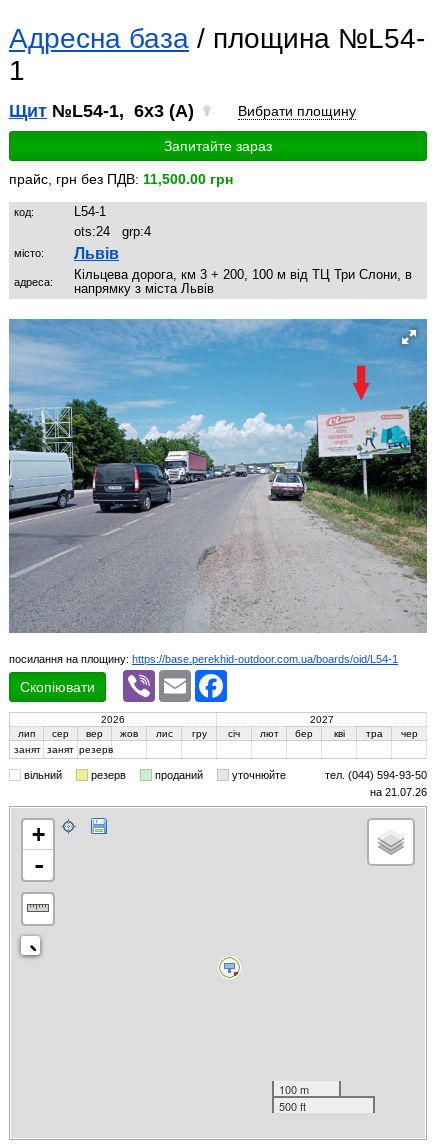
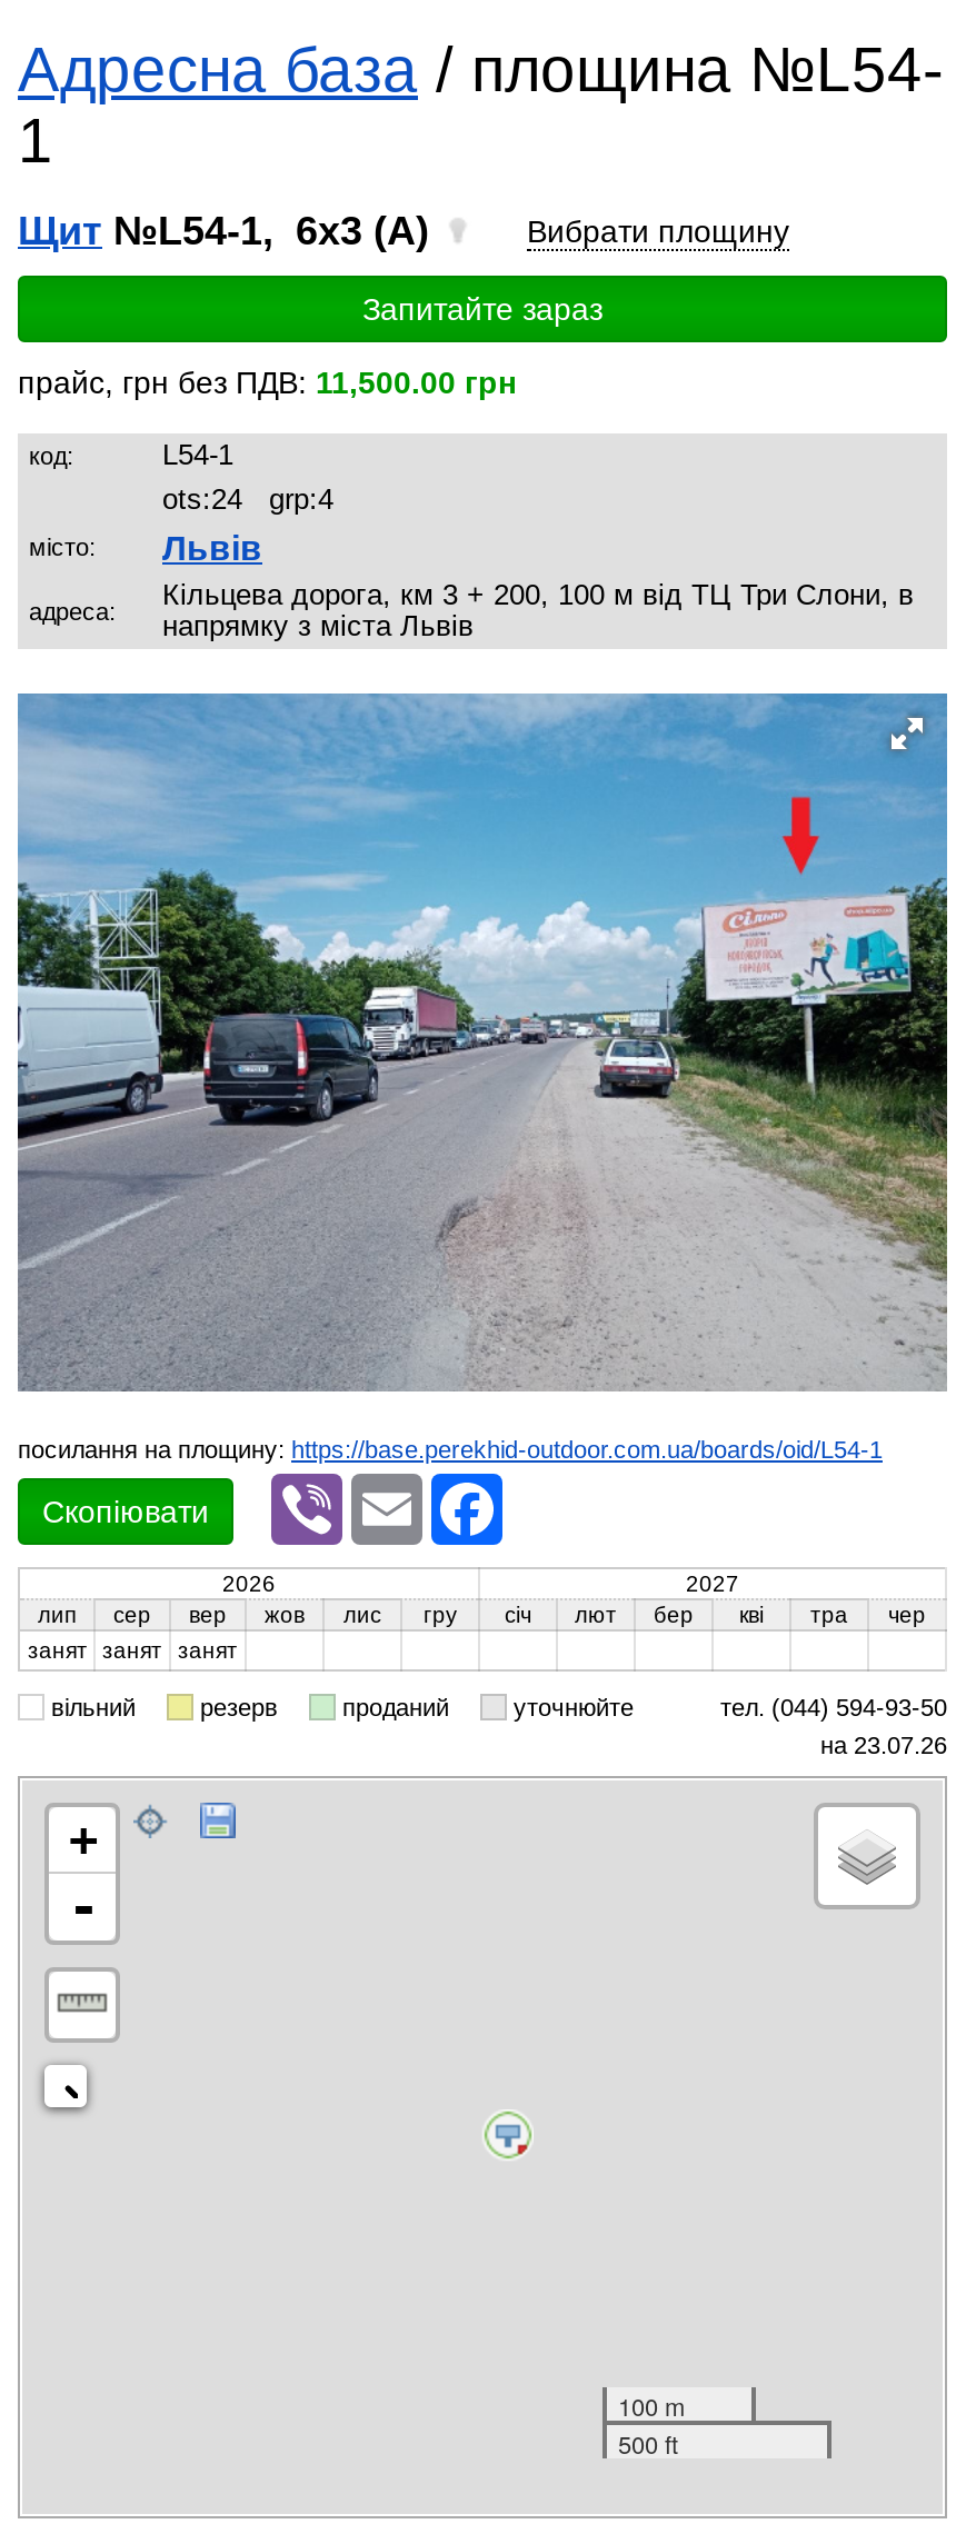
[13,744,113,755] занят занят резерв -> [28,1638,238,1663] занят занят | занят
[370,786,427,798] на 21.07.26 -> [820,1732,947,1758] на 23.07.26

